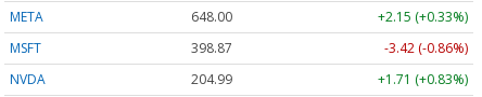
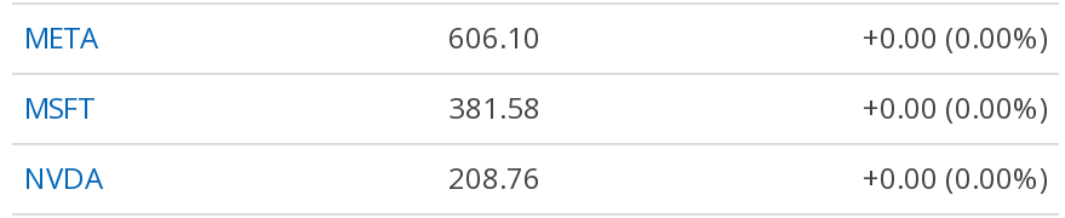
[191,8,232,26] 648.00 -> [448,18,540,59] 606.10
[378,8,468,26] +2.15 (+0.33%) -> [863,18,1047,59] +0.00 (0.00%)
[191,39,232,57] 398.87 -> [448,88,540,129] 381.58
[384,39,468,57] -3.42 (-0.86%) -> [863,88,1047,129] +0.00 (0.00%)
[191,70,232,89] 204.99 -> [448,158,540,199] 208.76
[378,70,468,89] +1.71 (+0.83%) -> [863,158,1047,199] +0.00 (0.00%)

